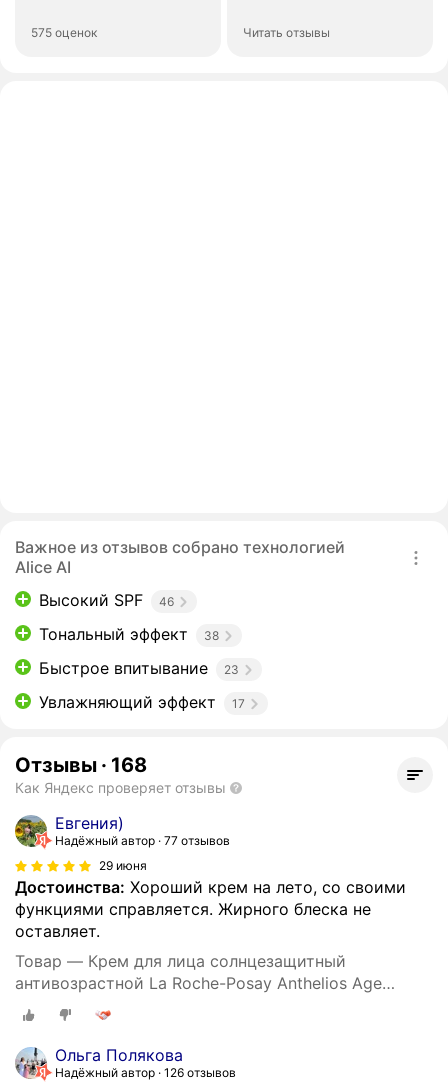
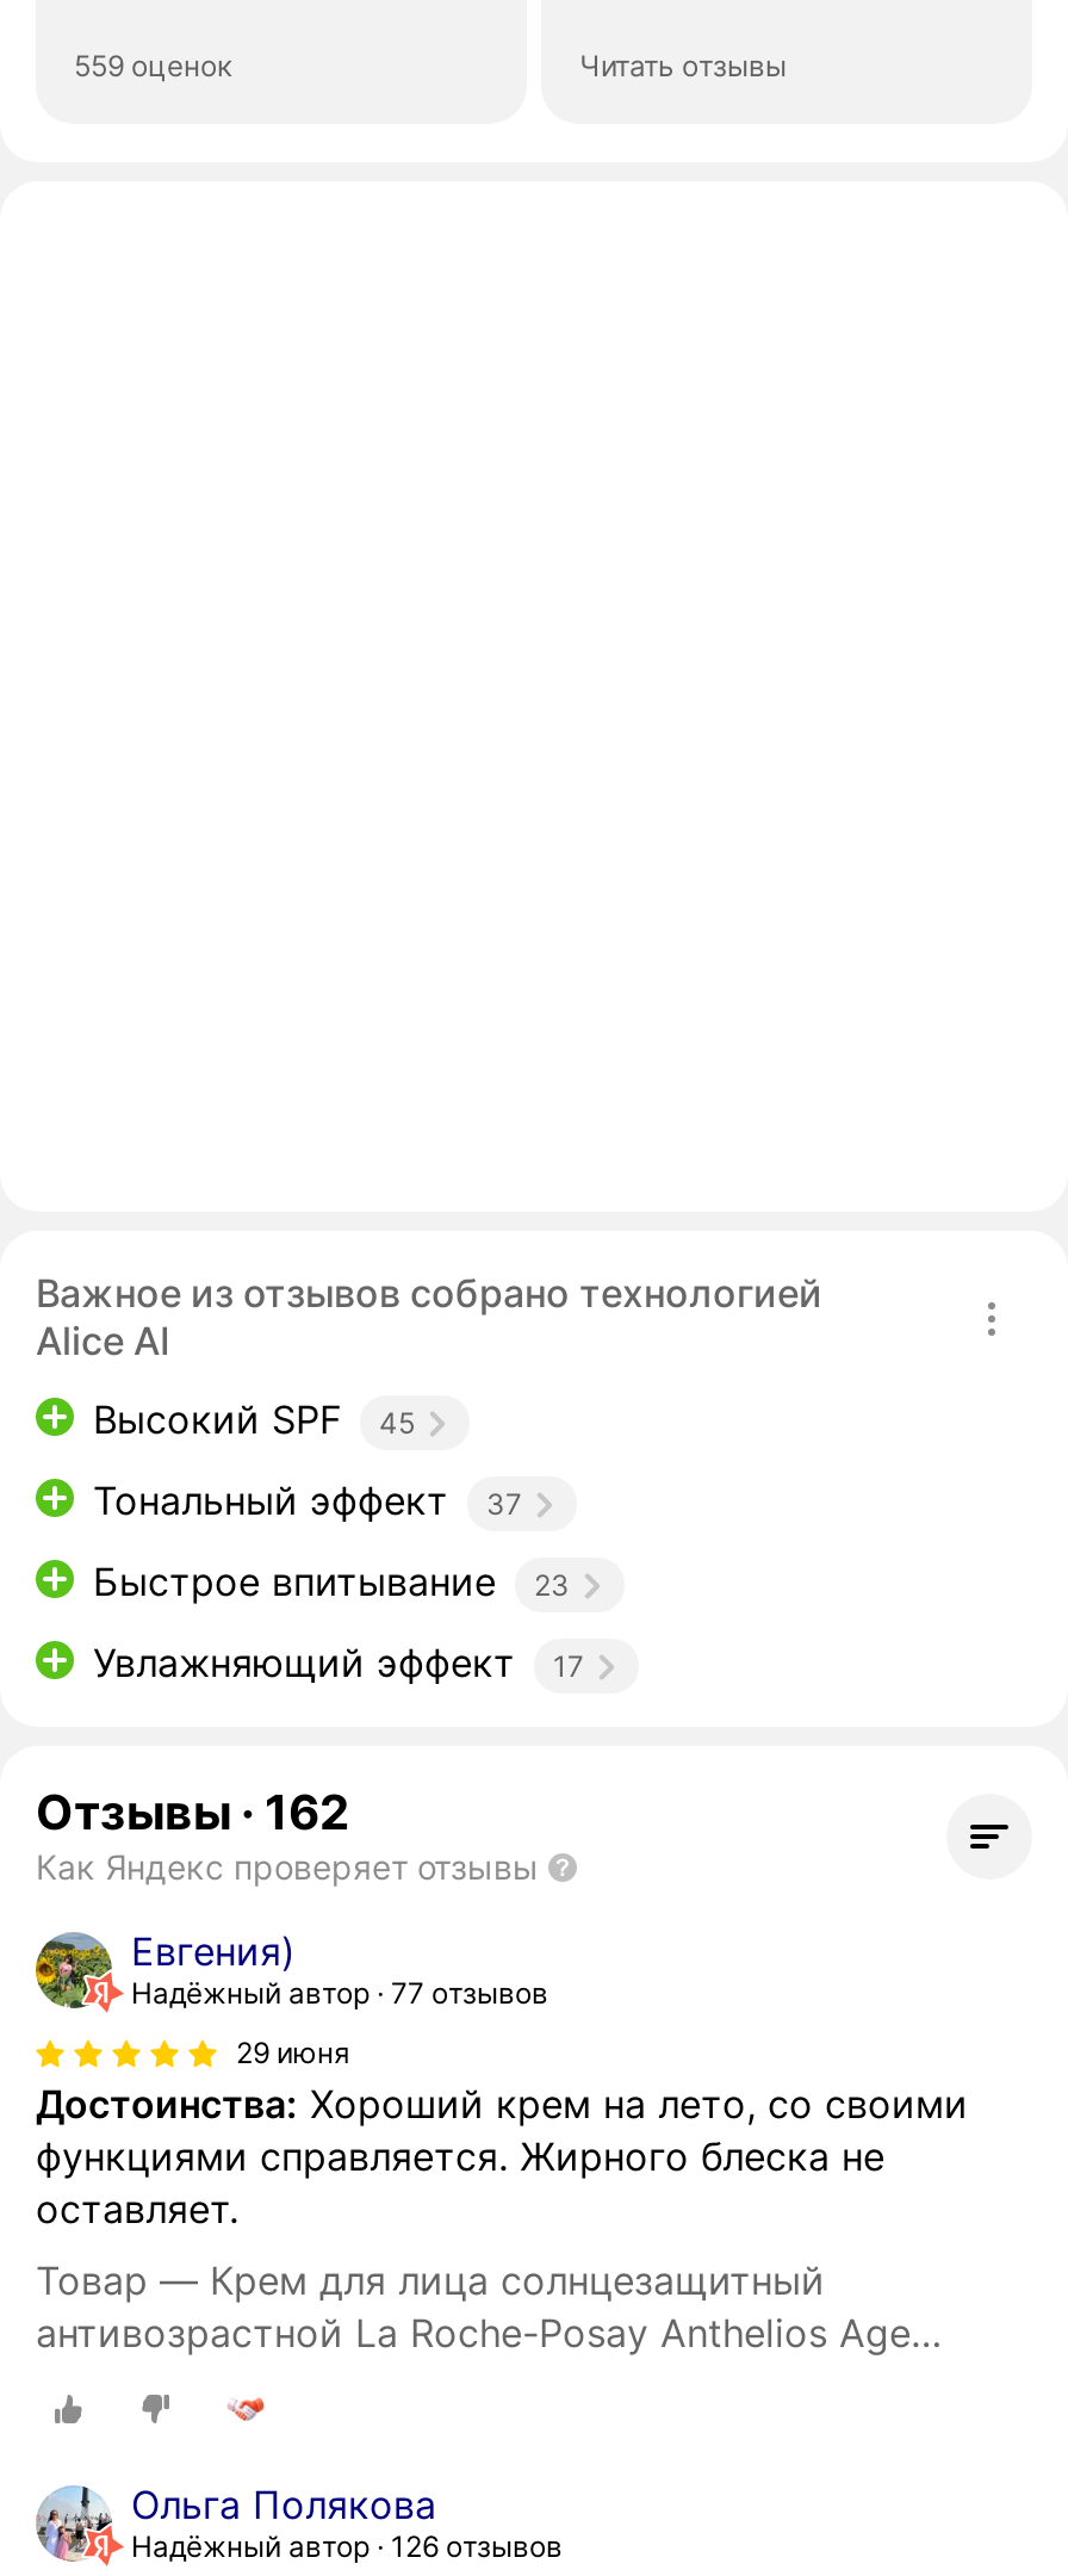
[31,25,97,40] 575 оценок -> [74,48,231,84] 559 оценок
[39,590,174,610] Высокий SPF 46 -> [93,1396,415,1443] Высокий SPF 45
[39,624,219,644] Тональный эффект 38 -> [93,1477,522,1524] Тональный эффект 37
[15,753,147,777] Отзывы · 168 -> [36,1784,350,1842] Отзывы · 162

